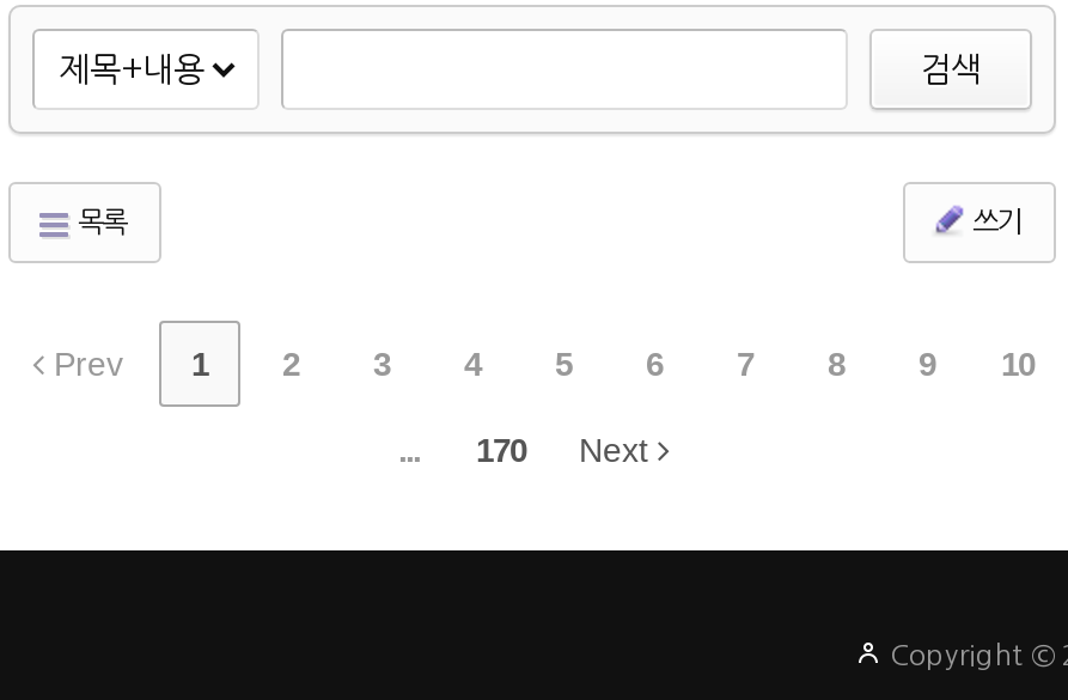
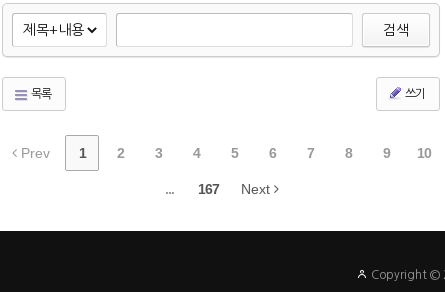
[476,431,526,469] 170 -> [197,181,218,197] 167

